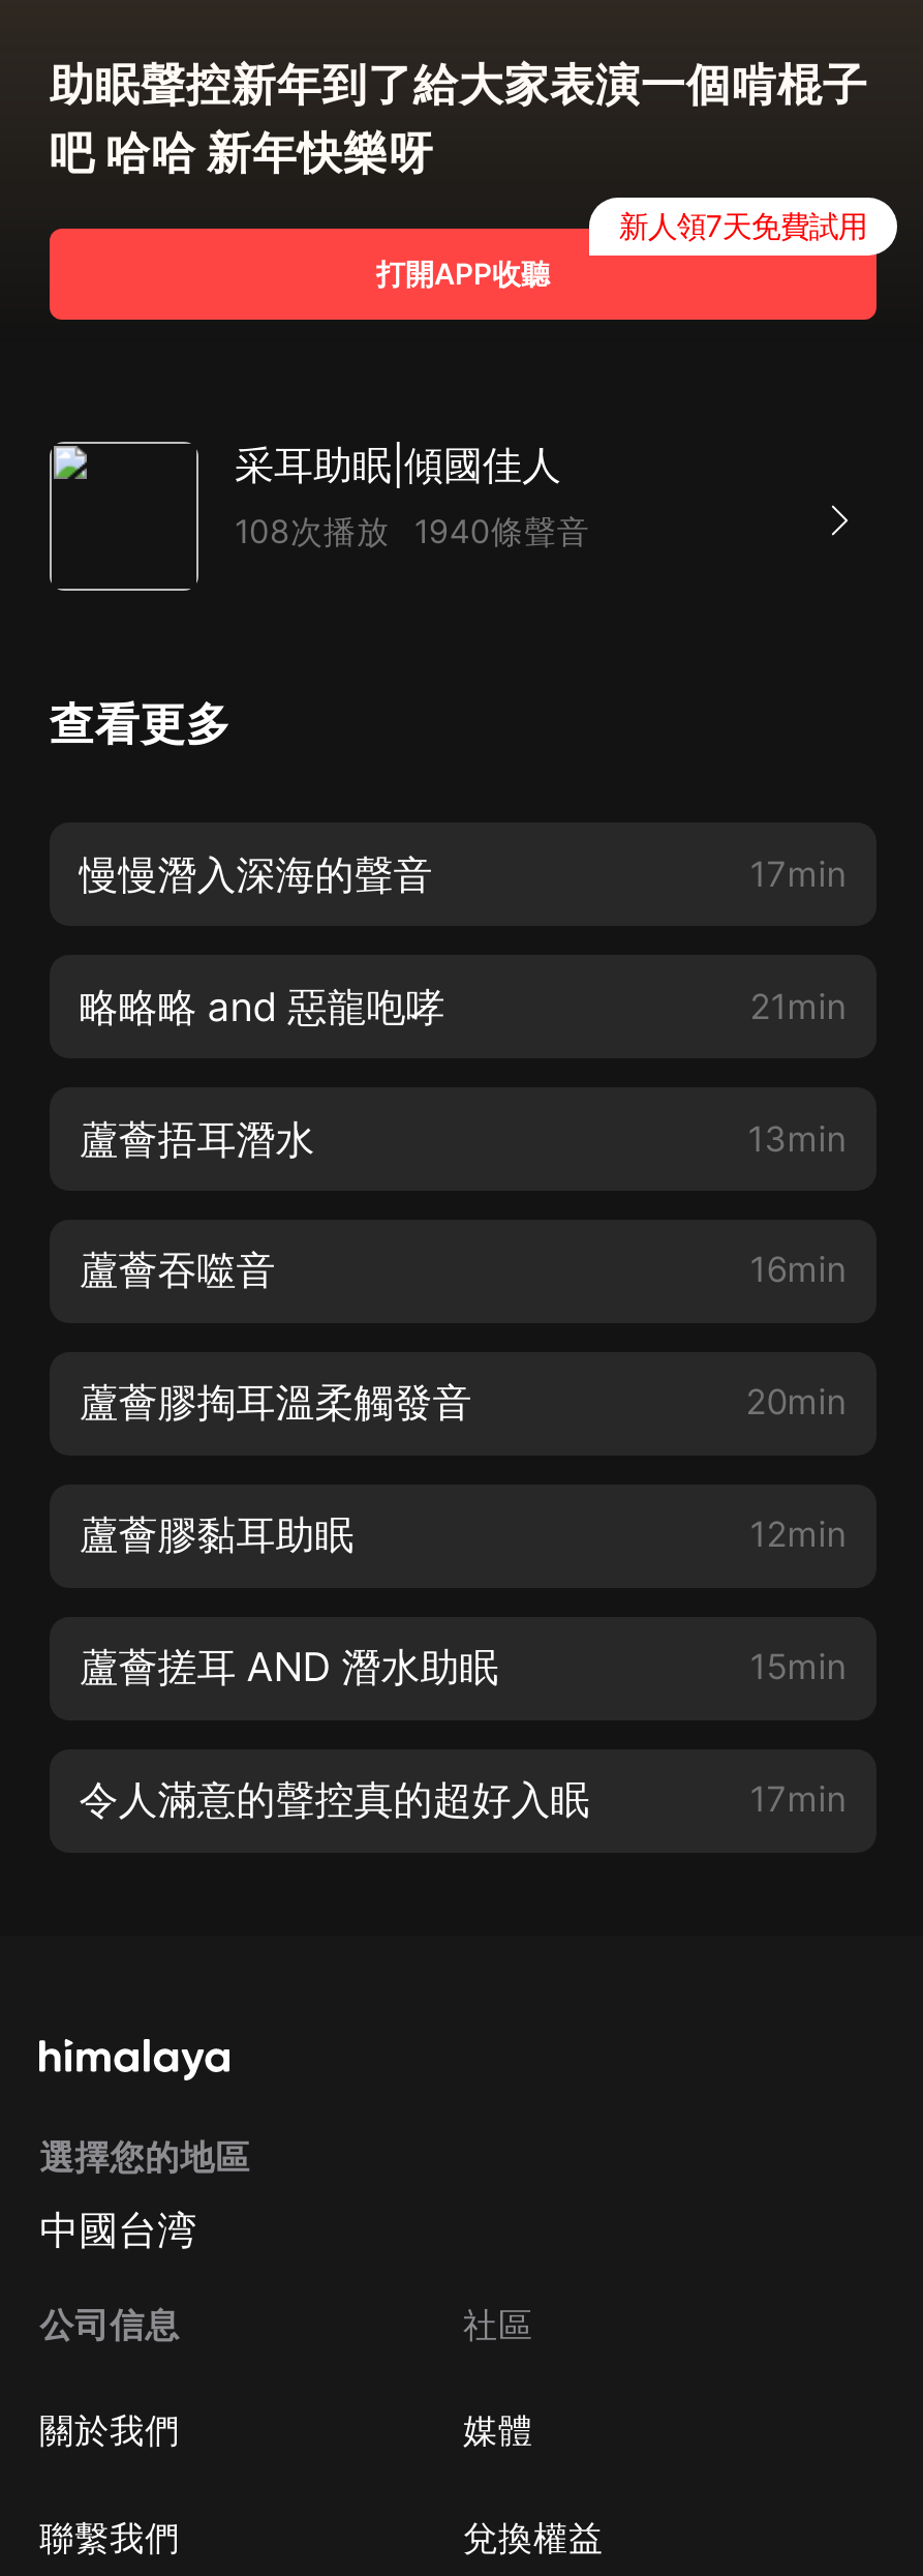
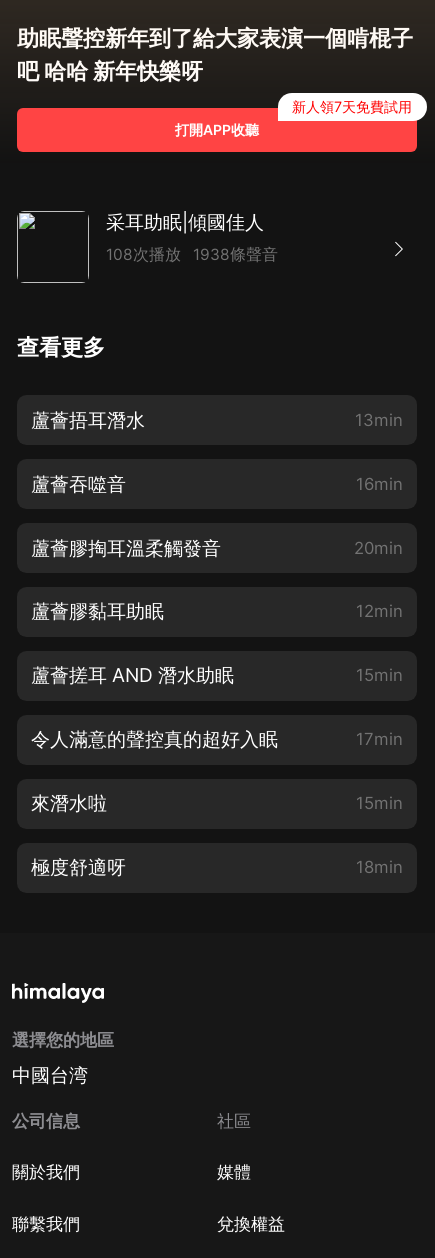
[235,513,590,552] 108次播放 1940條聲音 -> [106,245,278,264] 108次播放 1938條聲音
[79,848,847,1030] 慢慢潛入深海的聲音 | 17min | 略略略 and 惡龍咆哮 | 21min -> none
moved [79,1113,847,1825] -> [31,407,403,751]: 蘆薈捂耳潛水 | 13min | 16min | ... | 令人滿意的聲控真的超好入眠 | 17min
none -> [31,791,403,879] 來潛水啦 | 15min | 極度舒適呀 | 18min

